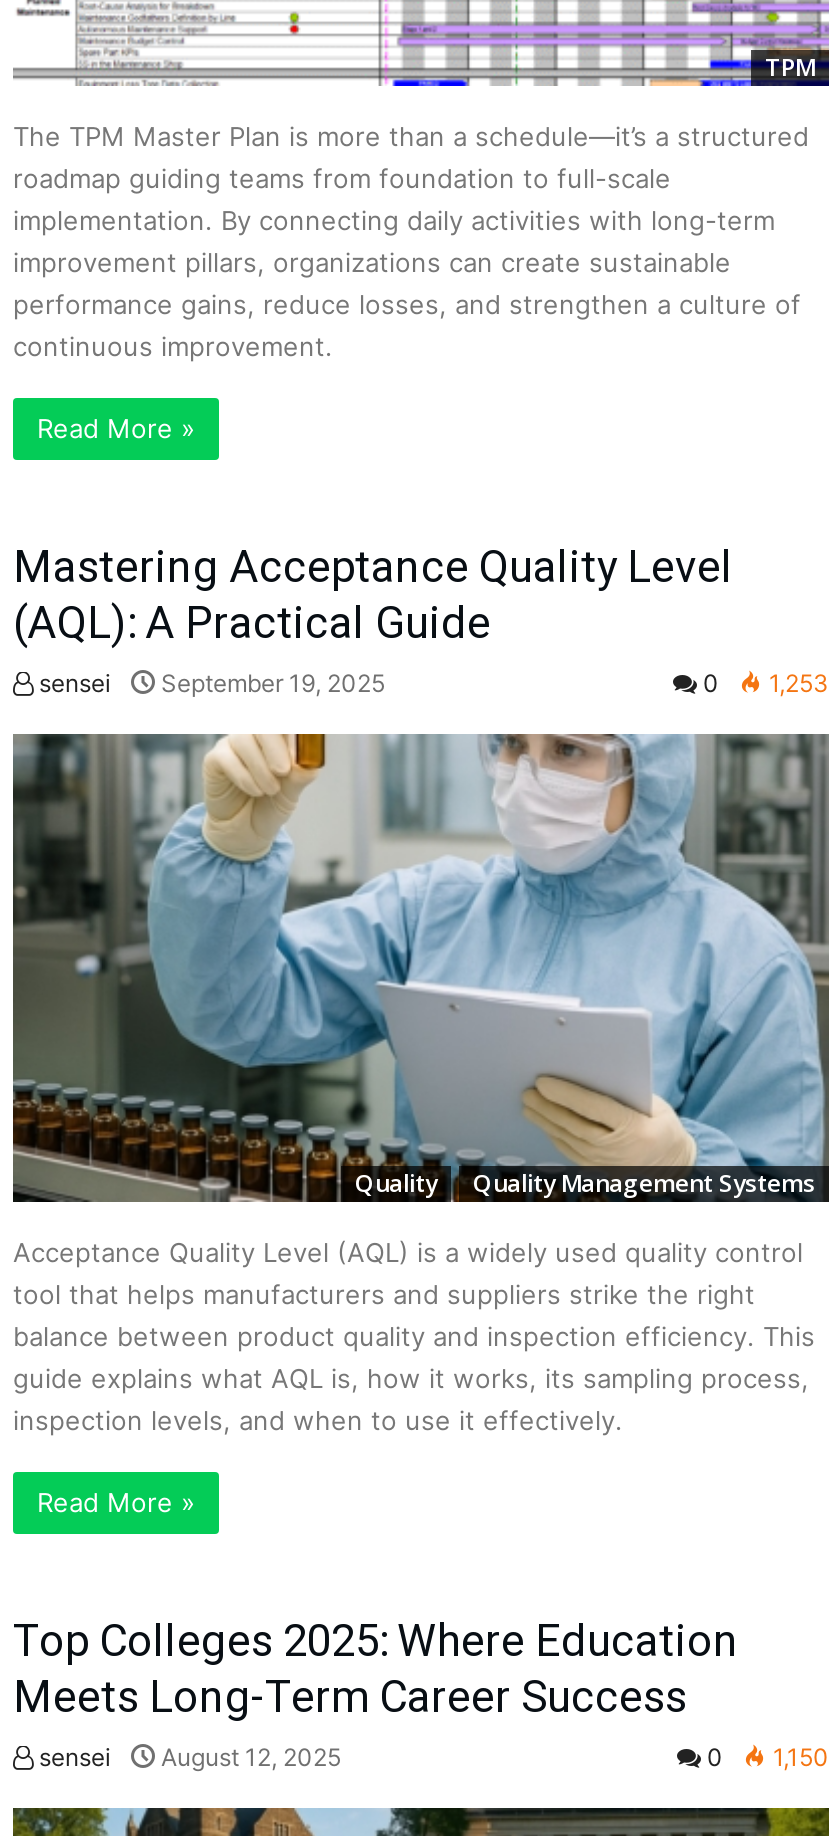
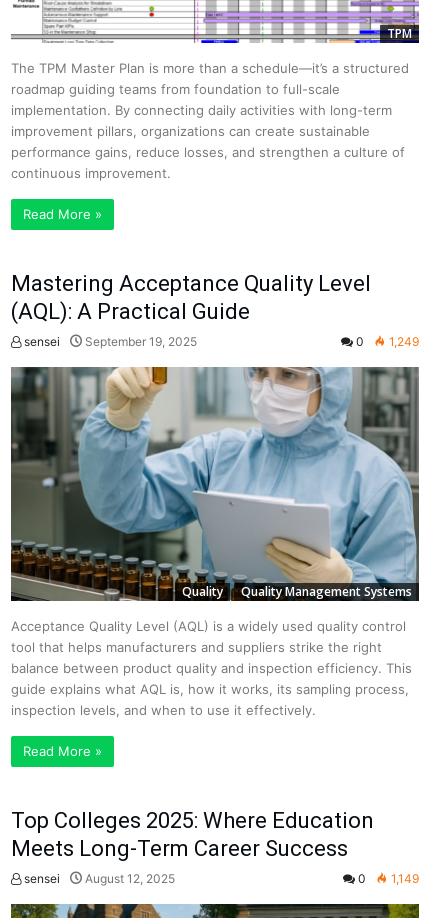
[697,669,829,699] 0 1,253 -> [353,334,419,349] 0 1,249
[701,1743,829,1773] 0 1,150 -> [355,871,419,886] 0 1,149

